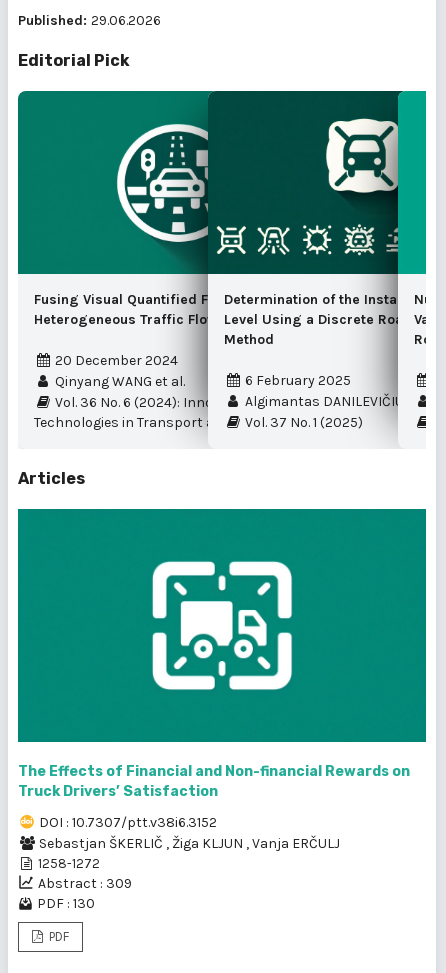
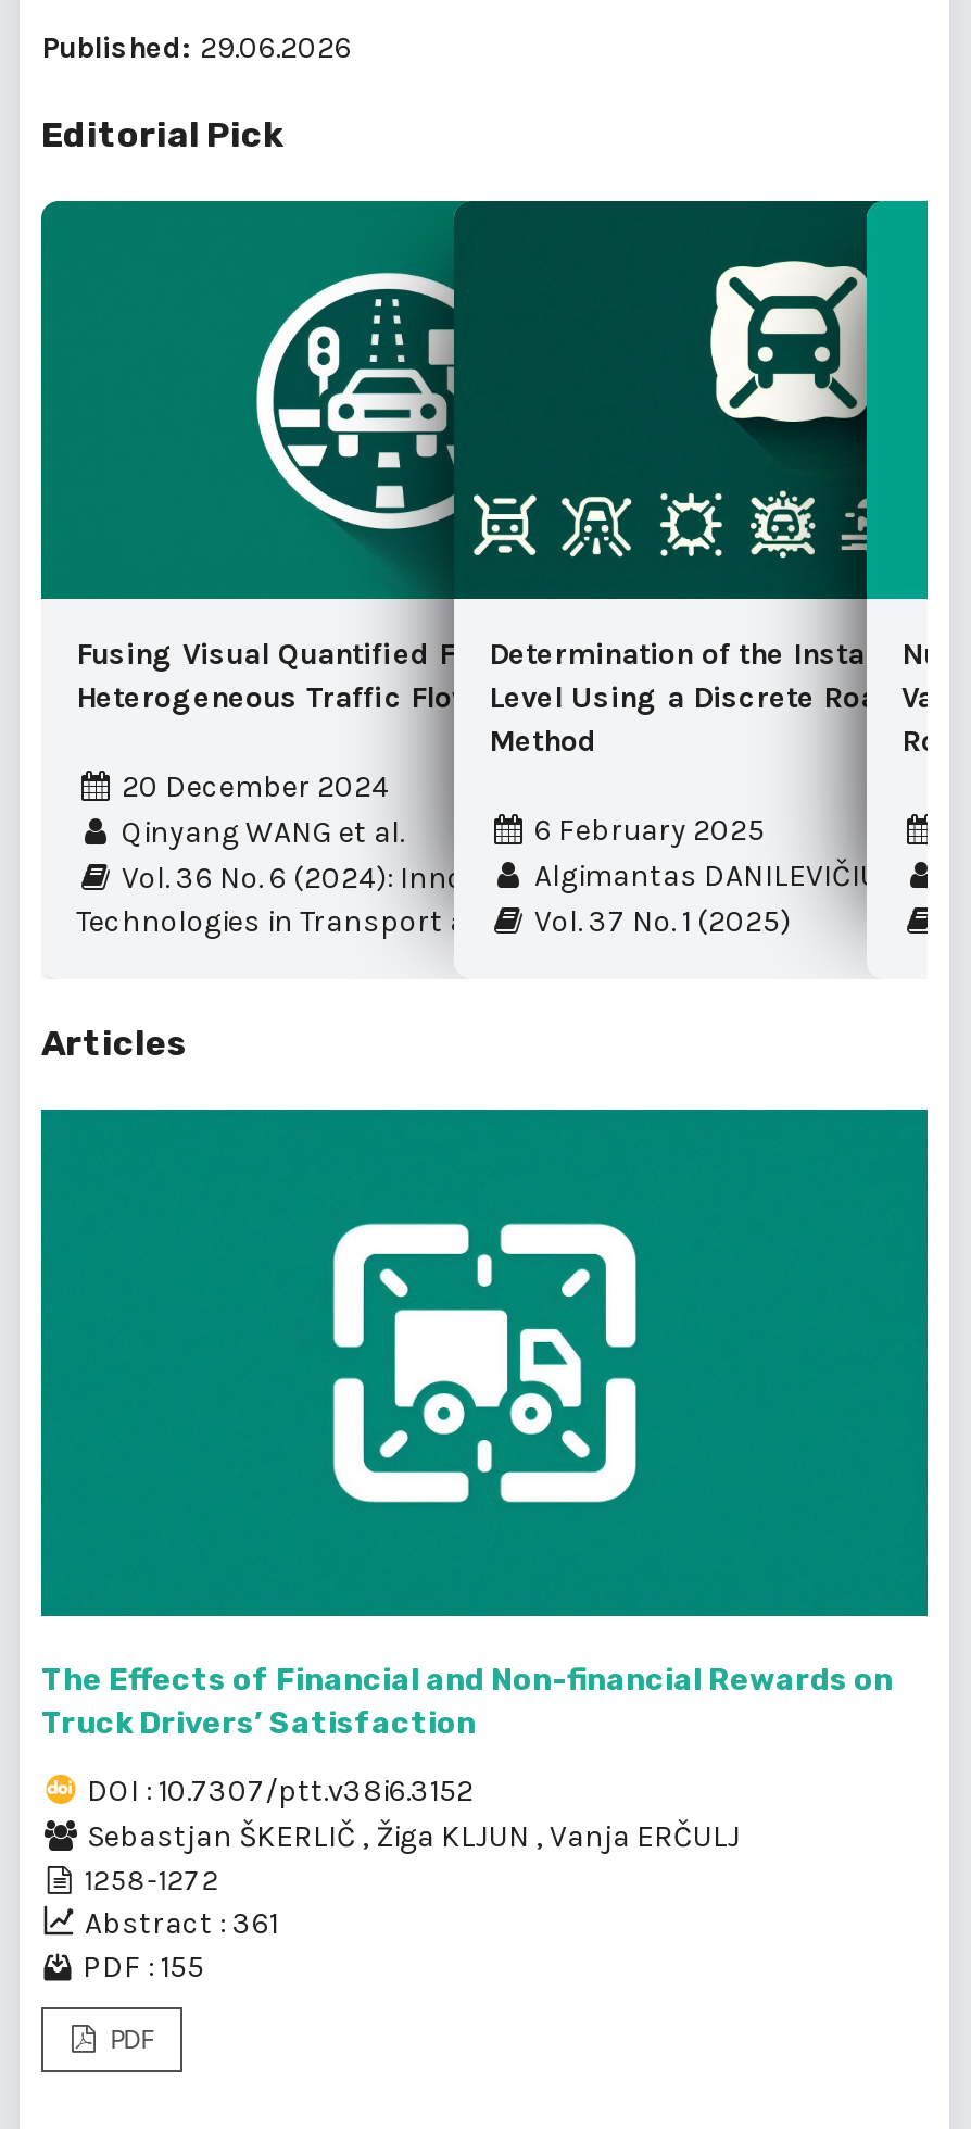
[38,875,132,892] Abstract : 309 -> [85,1905,278,1942] Abstract : 361
[37,895,95,912] PDF : 130 -> [83,1948,204,1985] PDF : 155

